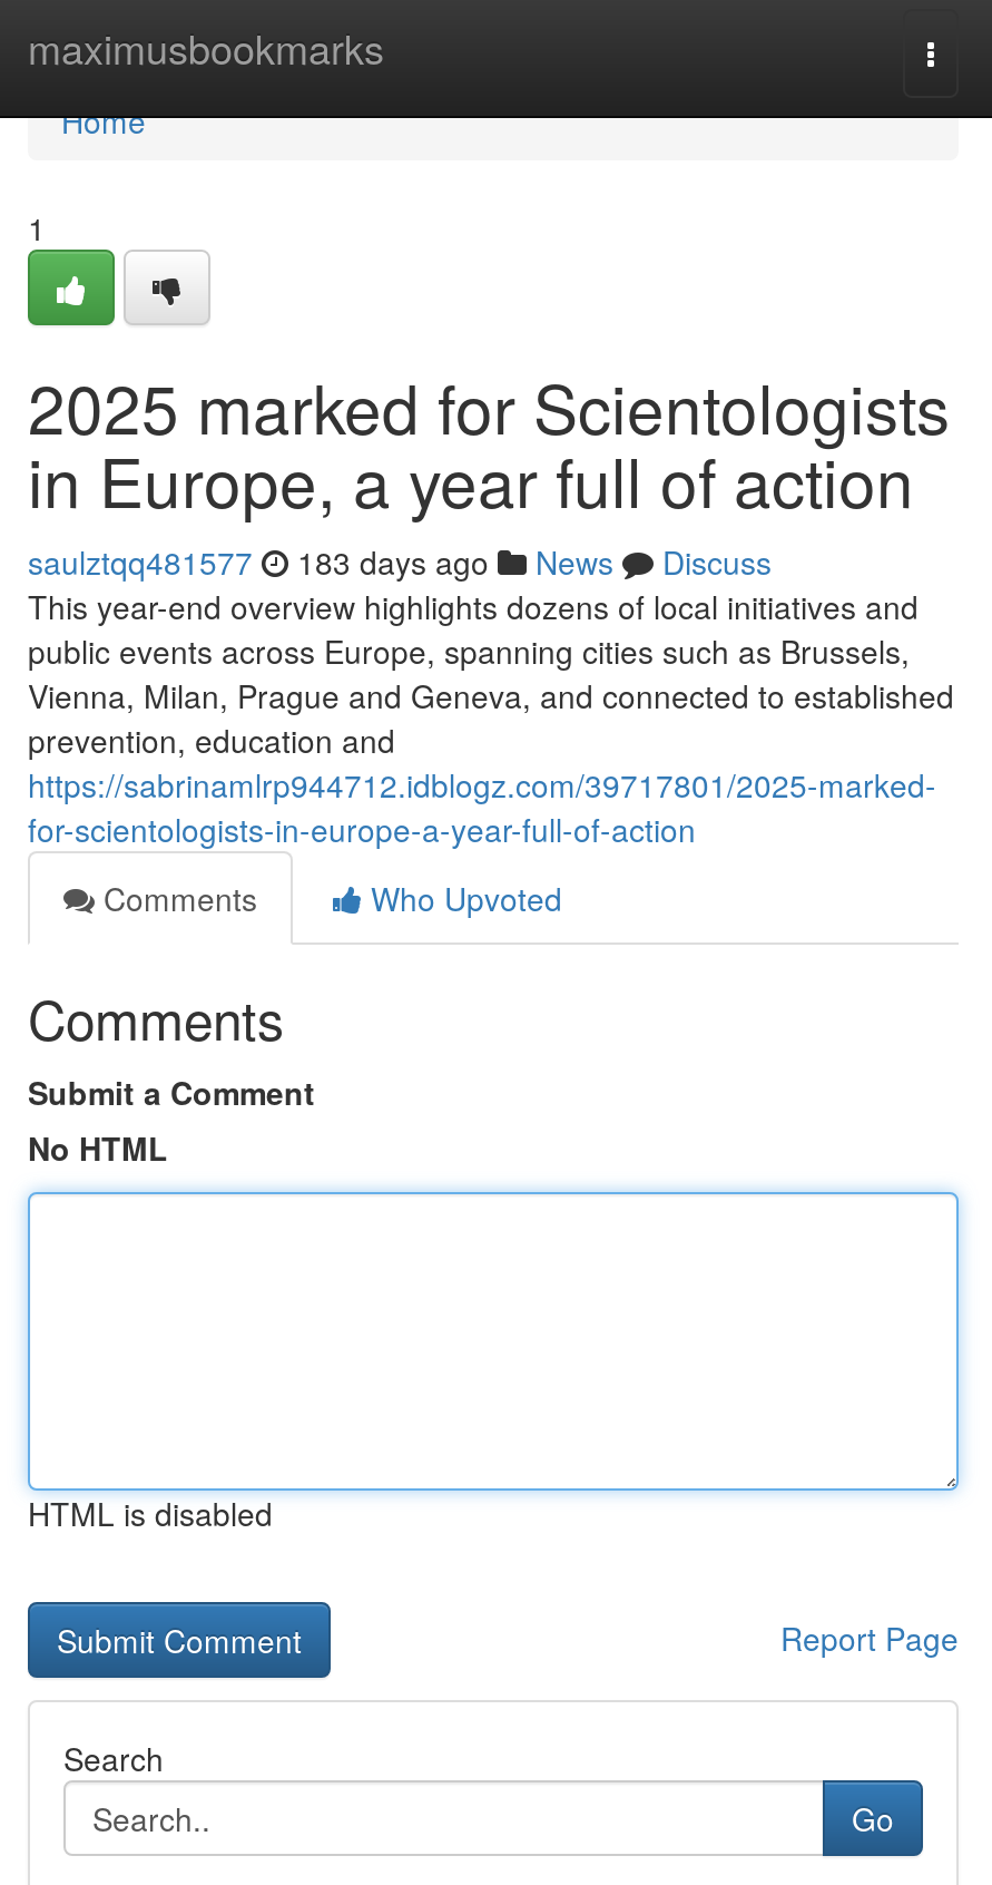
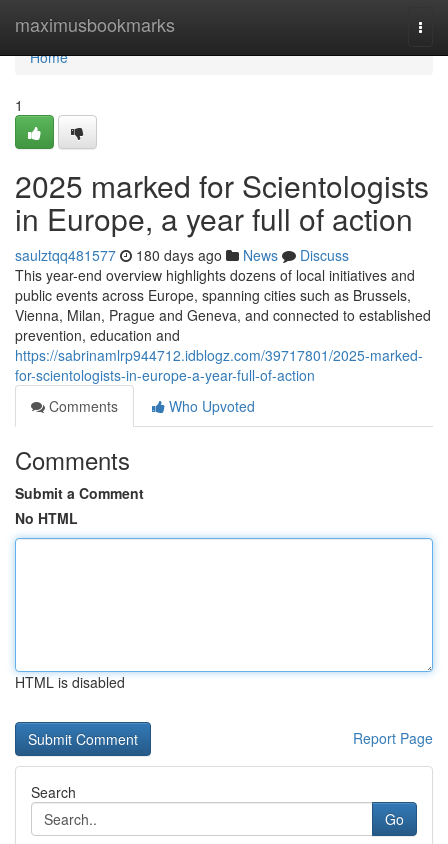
[28,539,772,584] saulztqq481577 183 days ago News Discuss -> [15,245,349,265] saulztqq481577 180 days ago News Discuss

